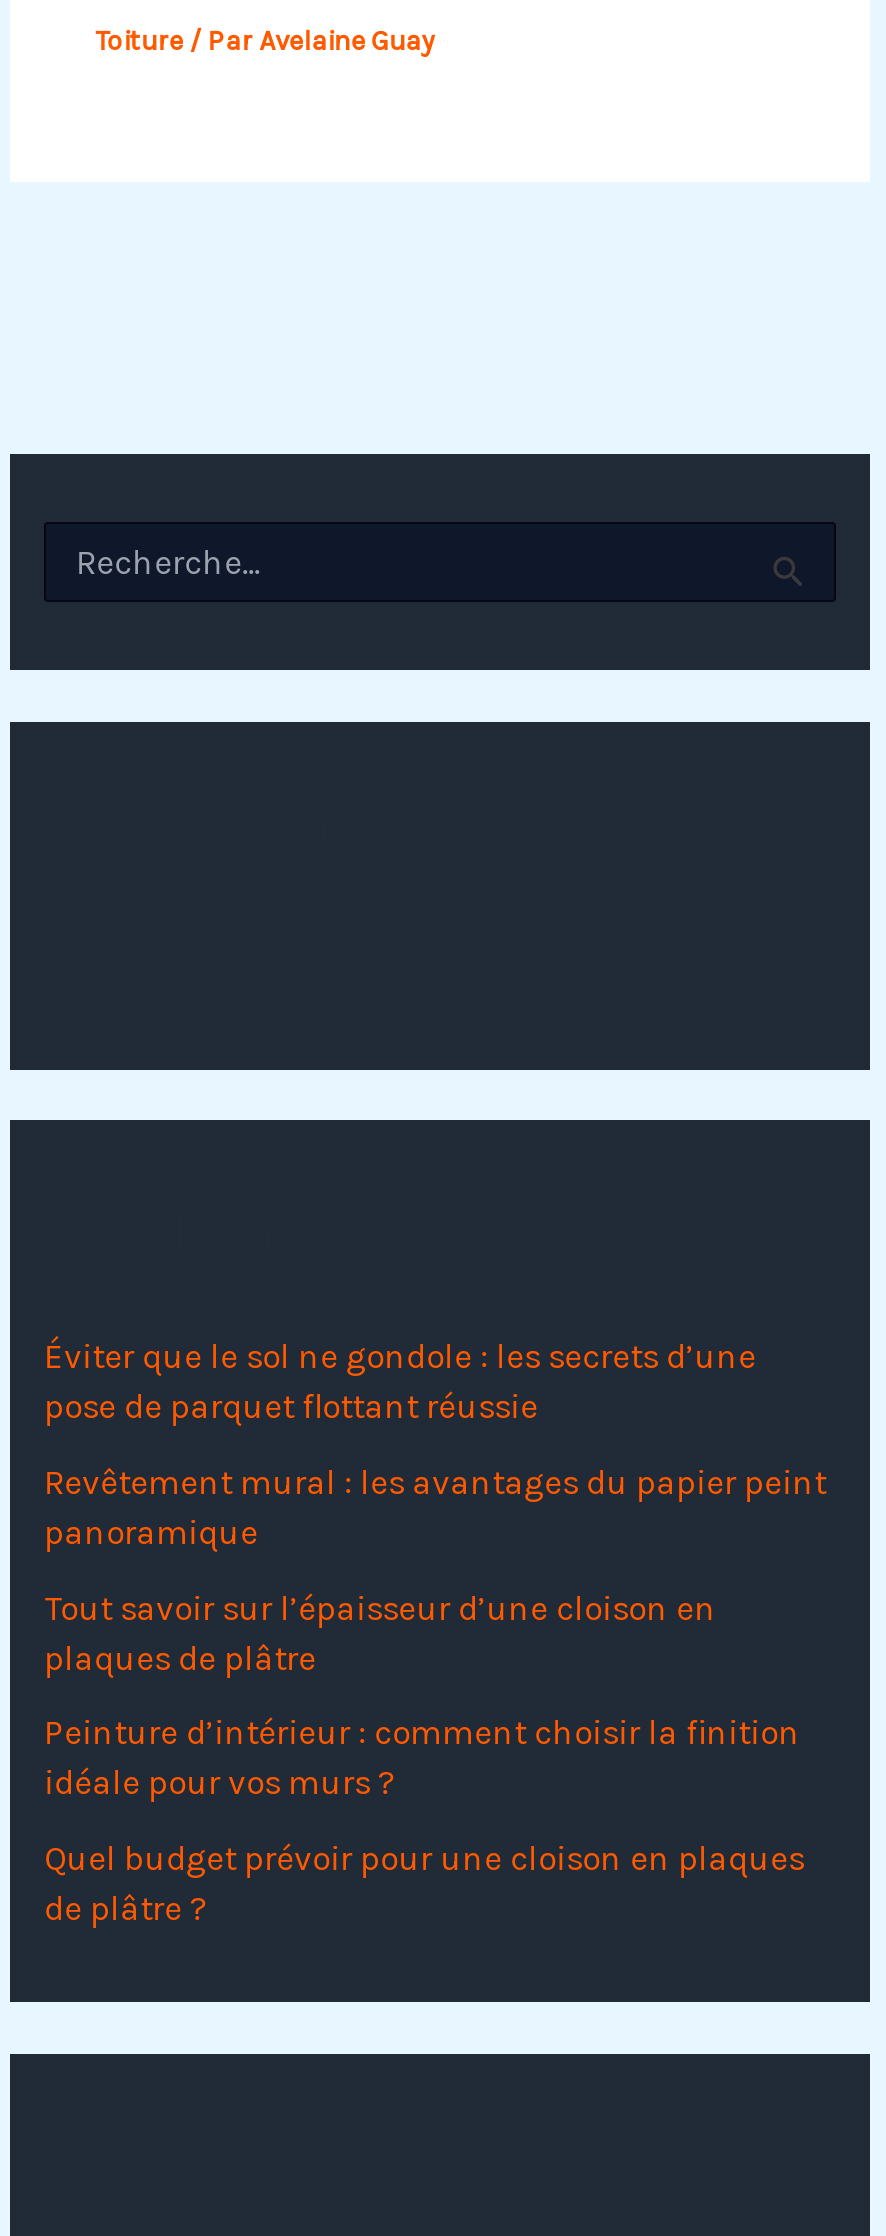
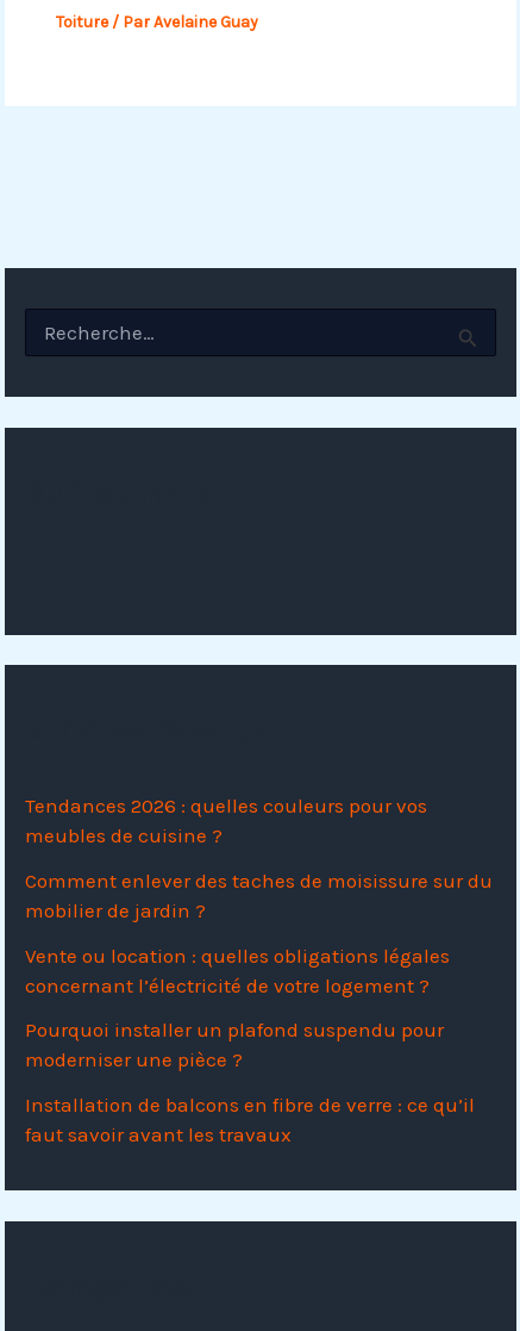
[44,1336,756,1426] Éviter que le sol ne gondole : les secrets d’une | pose de parquet flottant réussie -> [25,794,427,847] Tendances 2026 : quelles couleurs pour vos | meubles de cuisine ?
[44,1462,826,1552] Revêtement mural : les avantages du papier peint | panoramique -> [25,868,493,922] Comment enlever des taches de moisissure sur du | mobilier de jardin ?
[44,1587,716,1677] Tout savoir sur l’épaisseur d’une cloison en | plaques de plâtre -> [25,943,450,997] Vente ou location : quelles obligations légales | concernant l’électricité de votre logement ?
[44,1713,800,1803] Peinture d’intérieur : comment choisir la finition | idéale pour vos murs ? -> [25,1018,444,1072] Pourquoi installer un plafond suspendu pour | moderniser une pièce ?
[44,1838,804,1928] Quel budget prévoir pour une cloison en plaques | de plâtre ? -> [25,1093,475,1146] Installation de balcons en fibre de verre : ce qu’il | faut savoir avant les travaux

